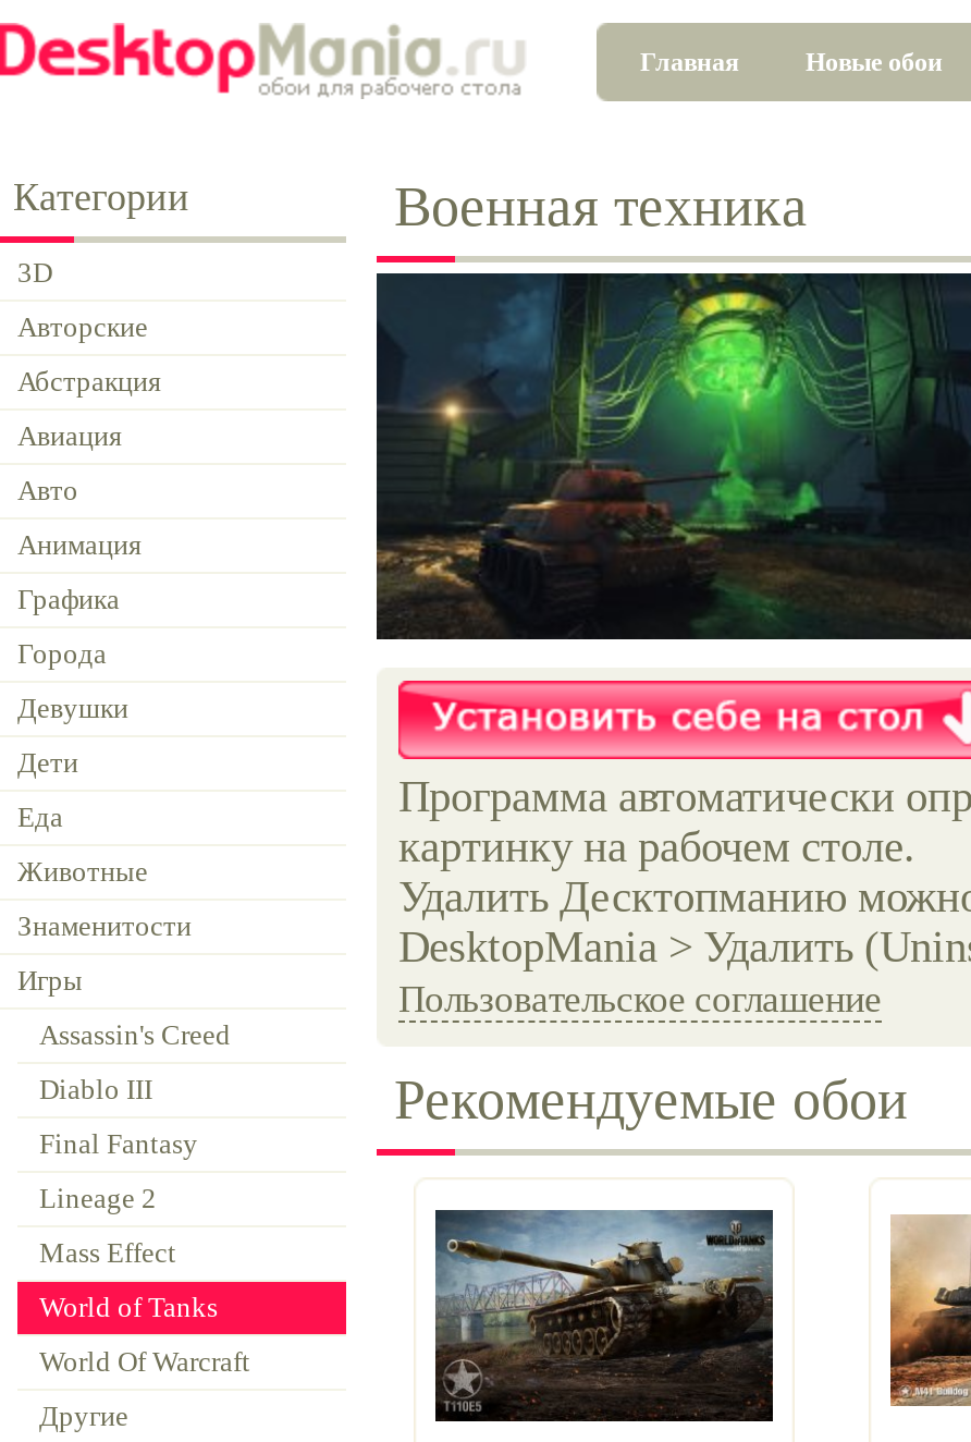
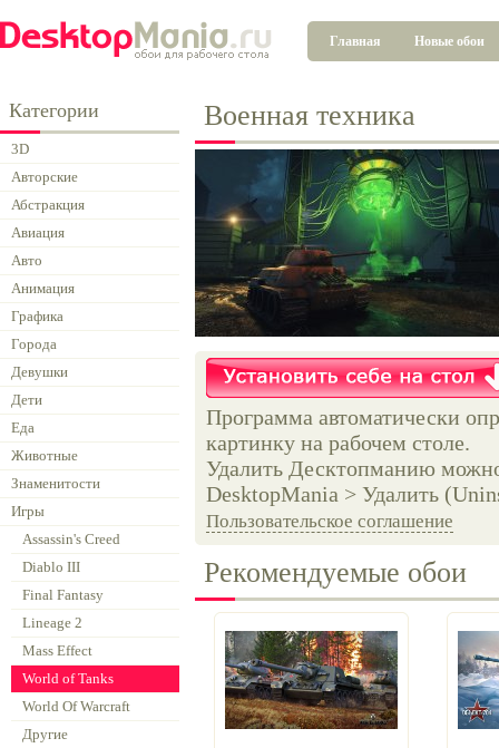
[433,1208,775,1423] [image] -> [225,629,399,737] [image]
[888,1214,964,1408] [image] -> [457,631,496,730] [image]

